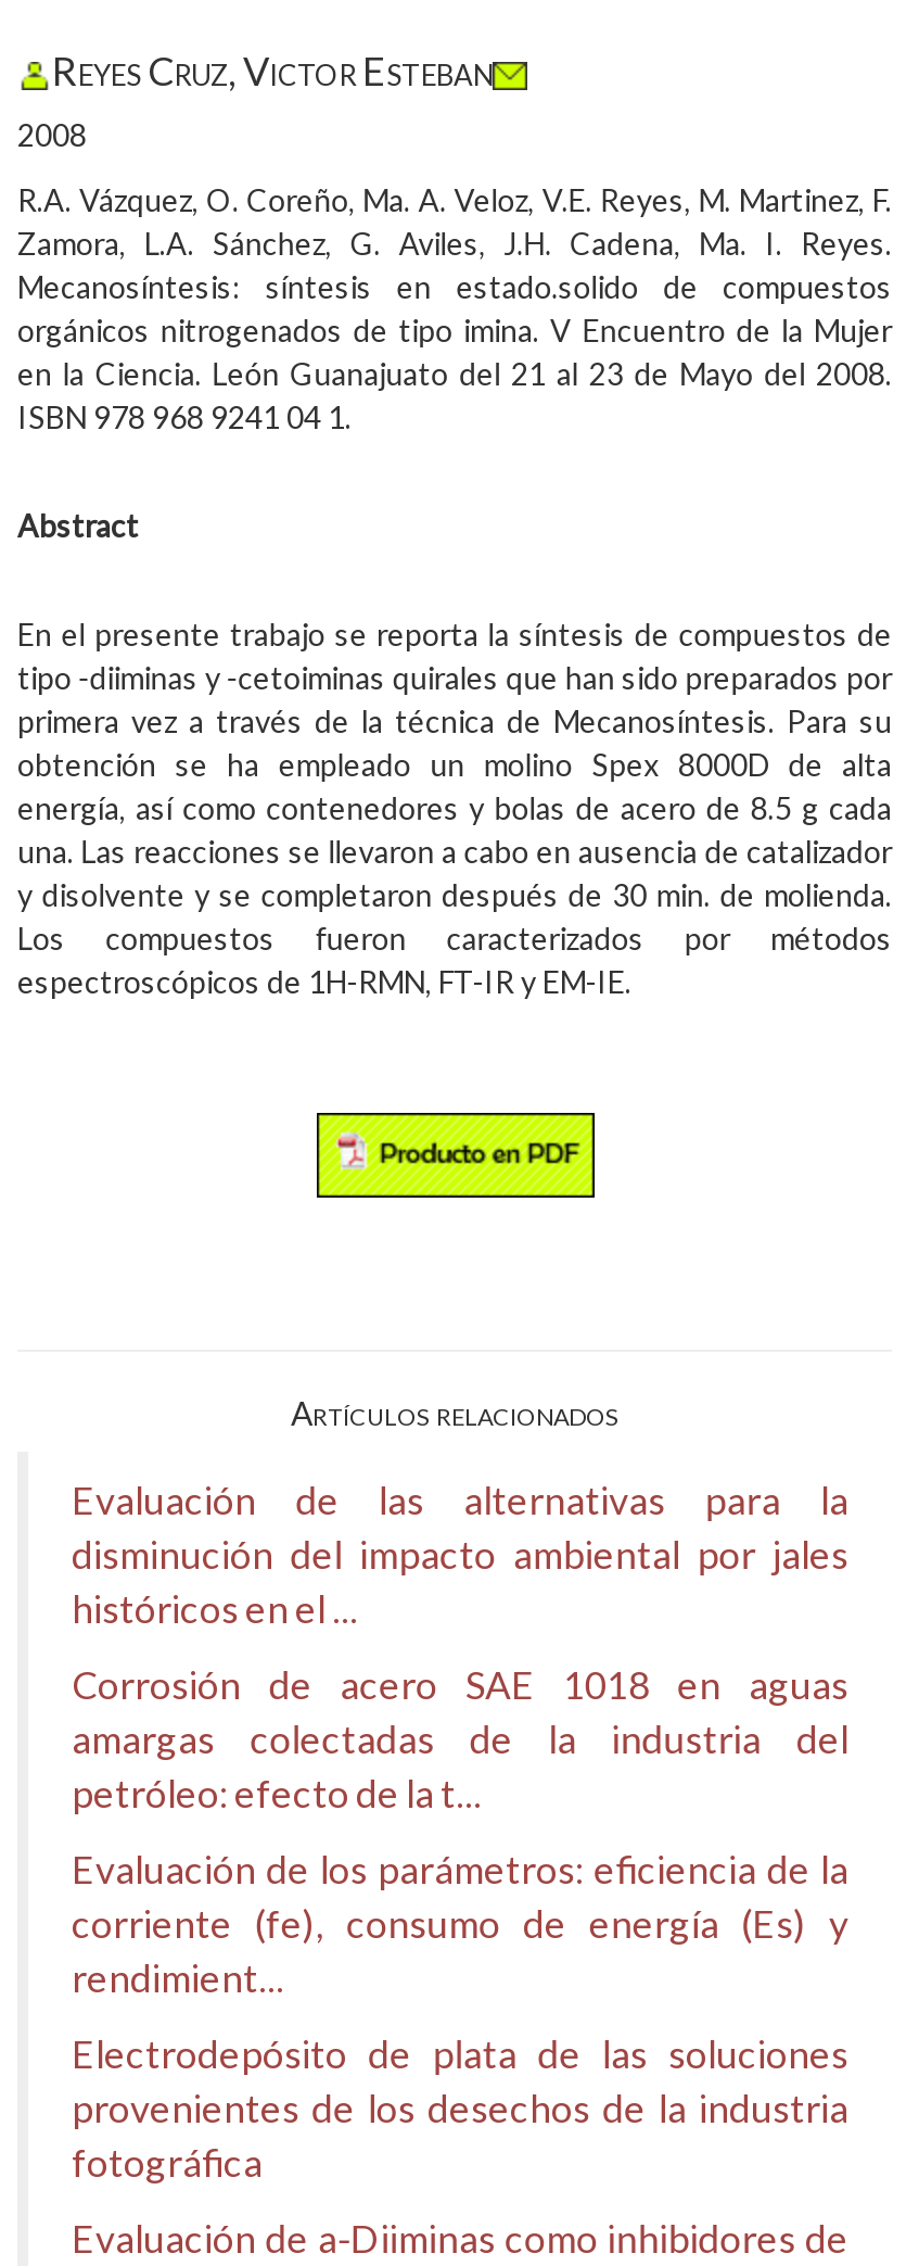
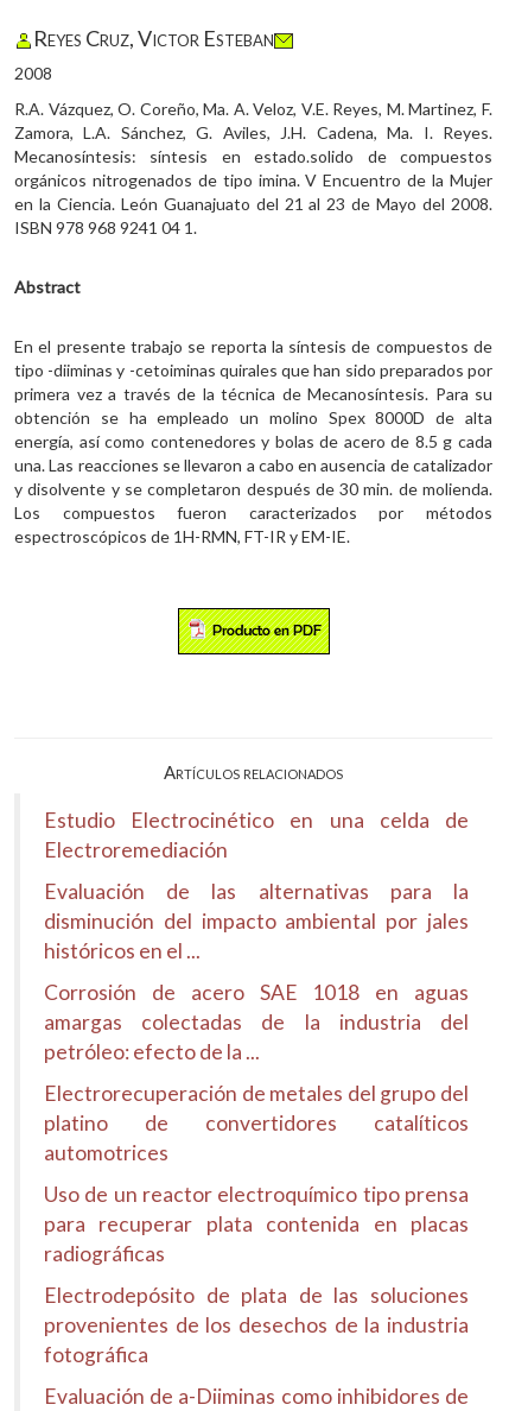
none -> [44,808,469,862] Estudio Electrocinético en una celda de | Electroremediación
[72,1771,848,2001] petróleo: efecto de la t... | Evaluación de los parámetros: eficiencia de la | corriente (fe), consumo de energía (Es) y | rendimient... -> [44,1039,469,1266] petróleo: efecto de la ... | Electrorecuperación de metales del grupo del | platino de convertidores catalíticos | automotrices | Uso de un reactor electroquímico tipo prensa | para recuperar plata contenida en placas | radiográficas

